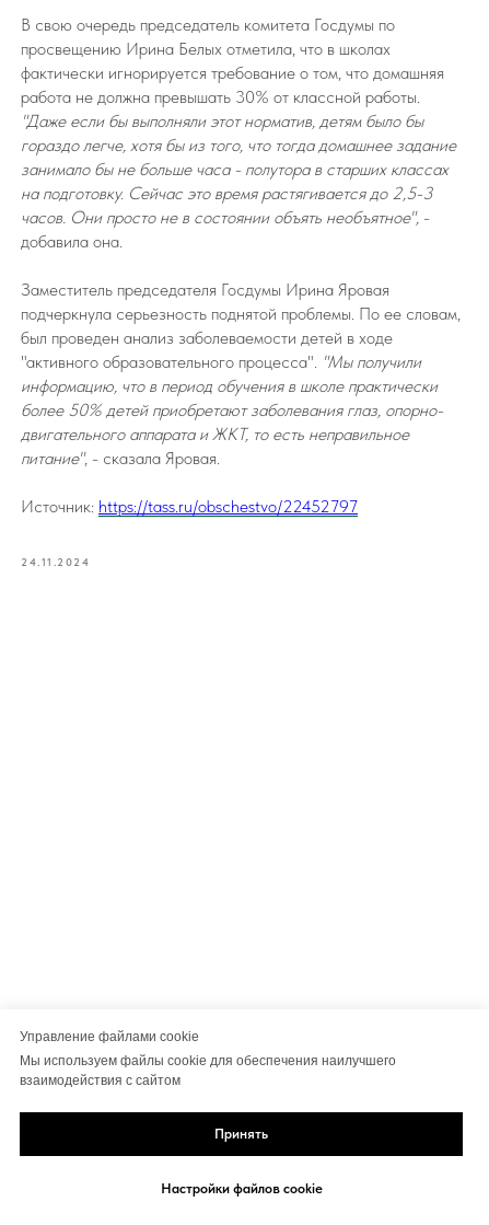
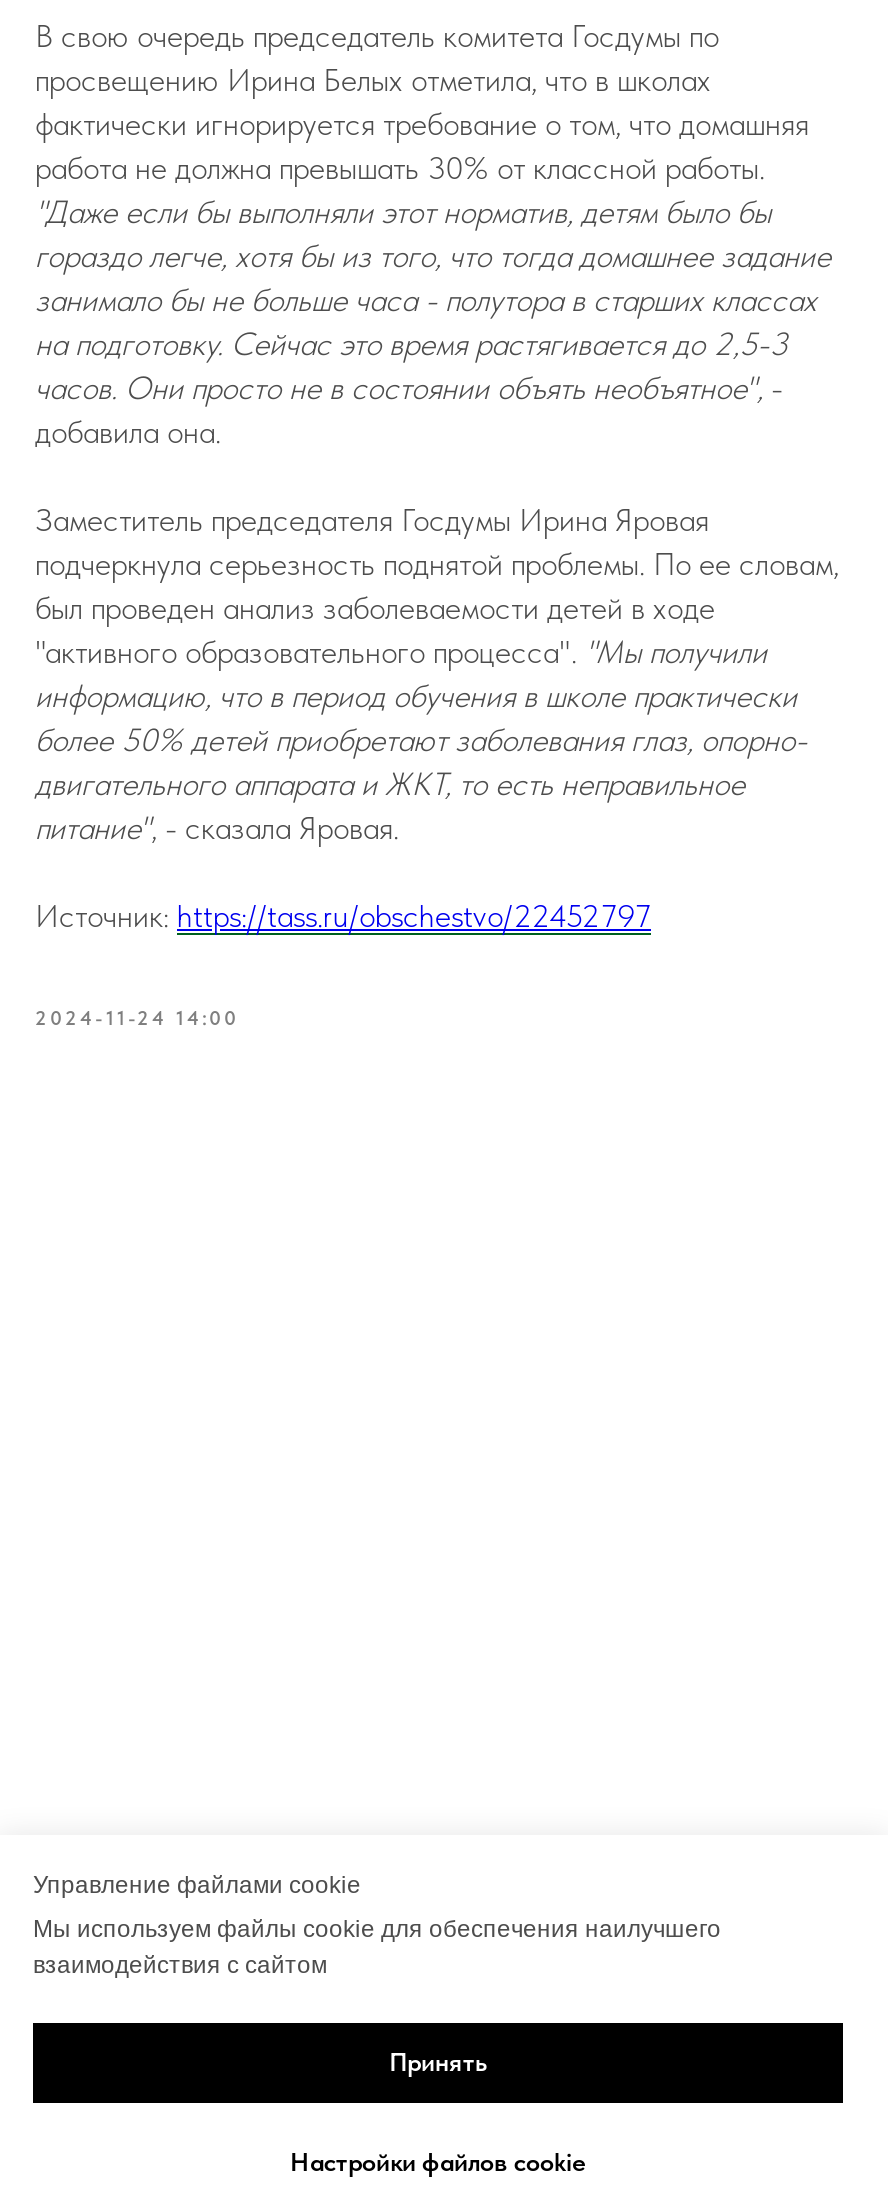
[21,555,90,568] 24.11.2024 -> [35,1004,239,1028] 2024-11-24 14:00

